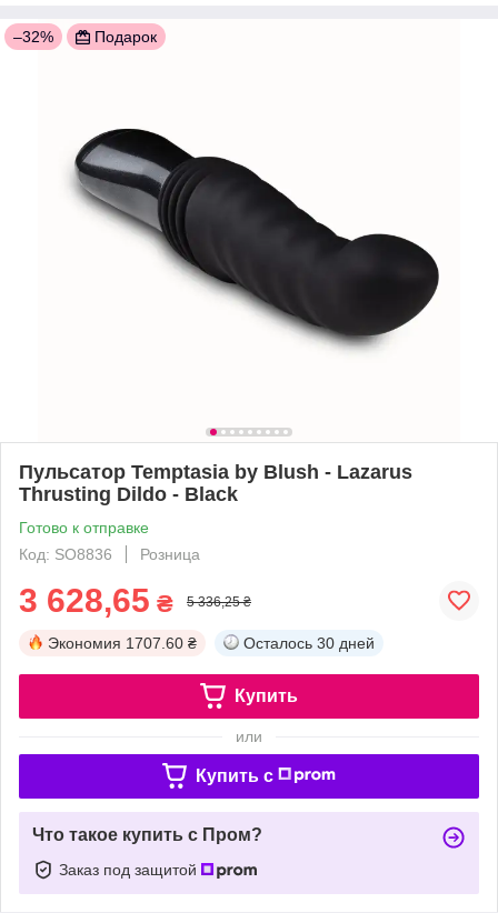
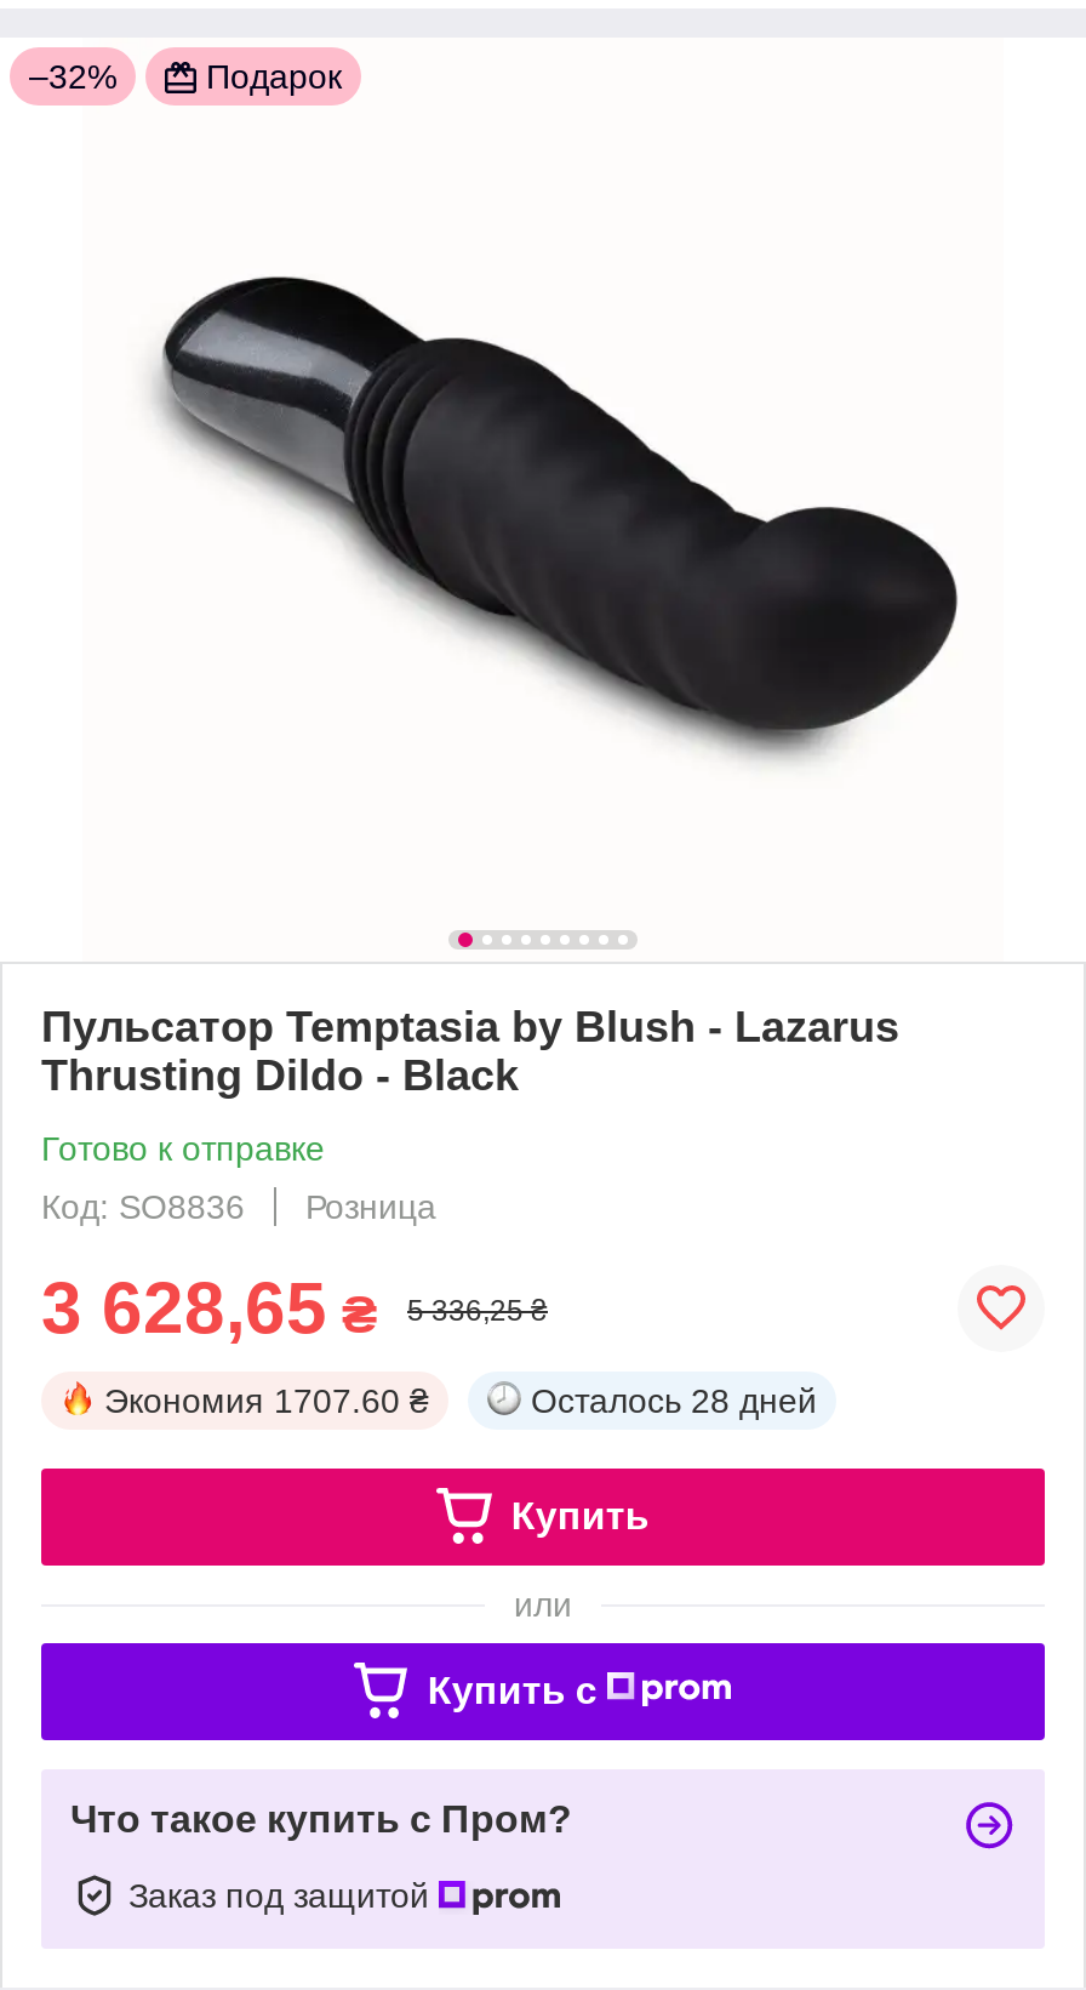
[243,634,375,652] Осталось 30 дней -> [531,1381,817,1420] Осталось 28 дней

